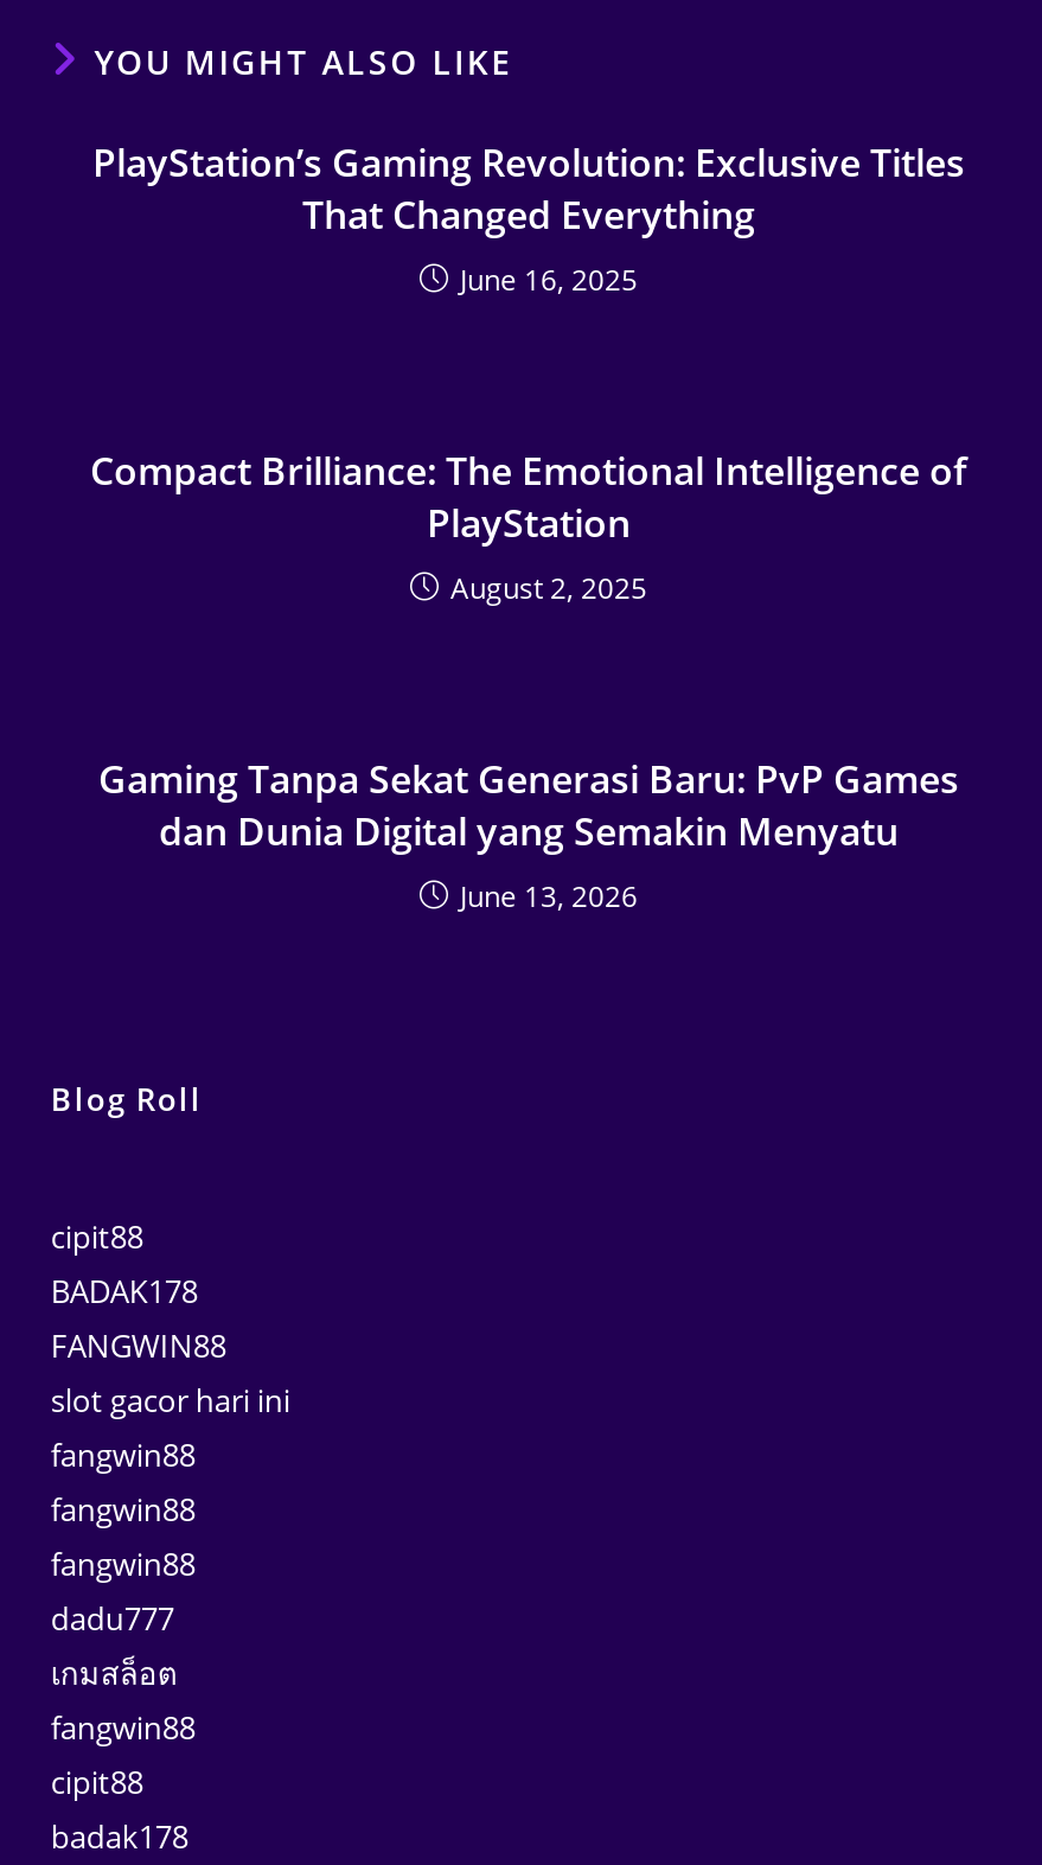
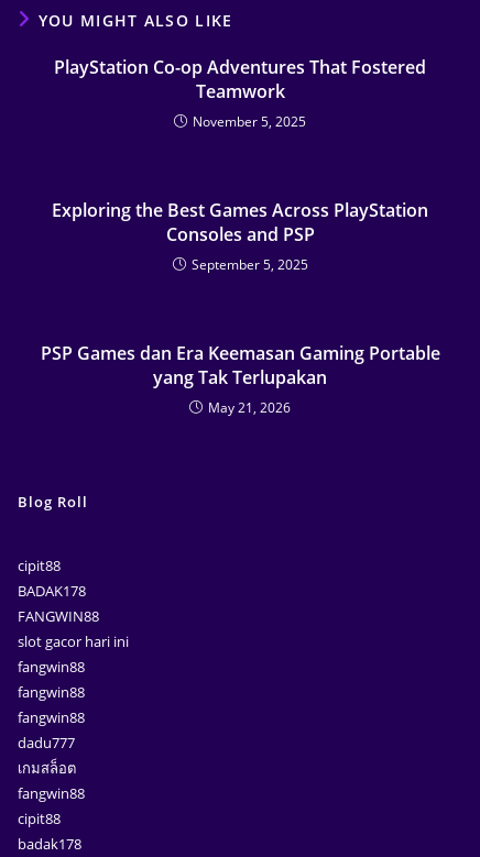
[92,136,965,300] PlayStation’s Gaming Revolution: Exclusive Titles | That Changed Everything | June 16, 2025 -> [54,55,426,131] PlayStation Co-op Adventures That Fostered | Teamwork | November 5, 2025
[90,445,967,608] Compact Brilliance: The Emotional Intelligence of | PlayStation | August 2, 2025 -> [52,198,428,274] Exploring the Best Games Across PlayStation | Consoles and PSP | September 5, 2025
[98,753,959,916] Gaming Tanpa Sekat Generasi Baru: PvP Games | dan Dunia Digital yang Semakin Menyatu | June 13, 2026 -> [40,341,440,417] PSP Games dan Era Keemasan Gaming Portable | yang Tak Terlupakan | May 21, 2026

